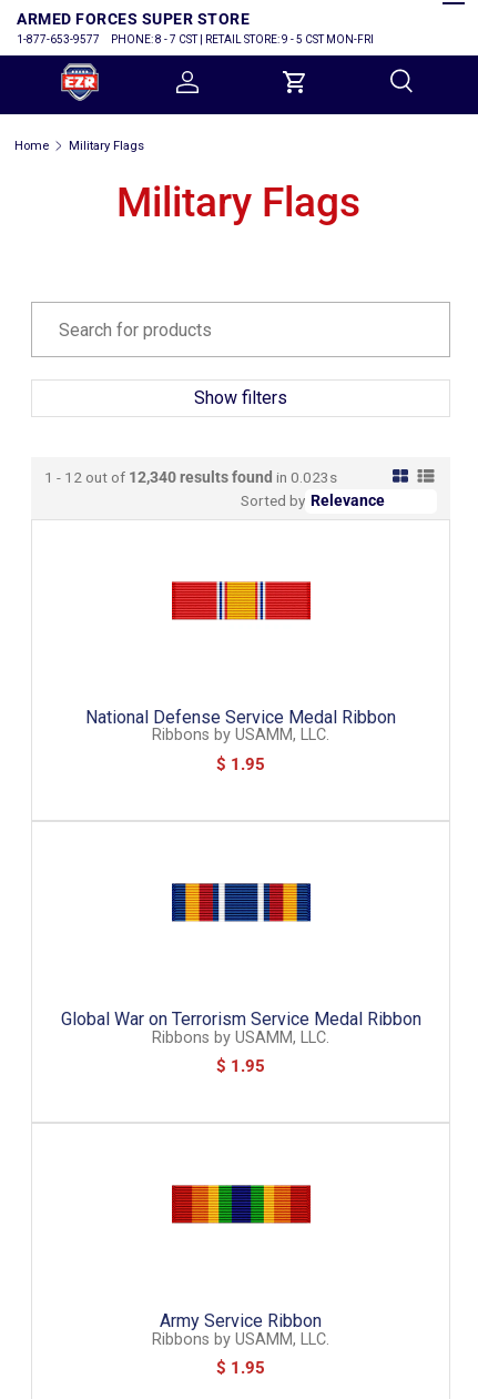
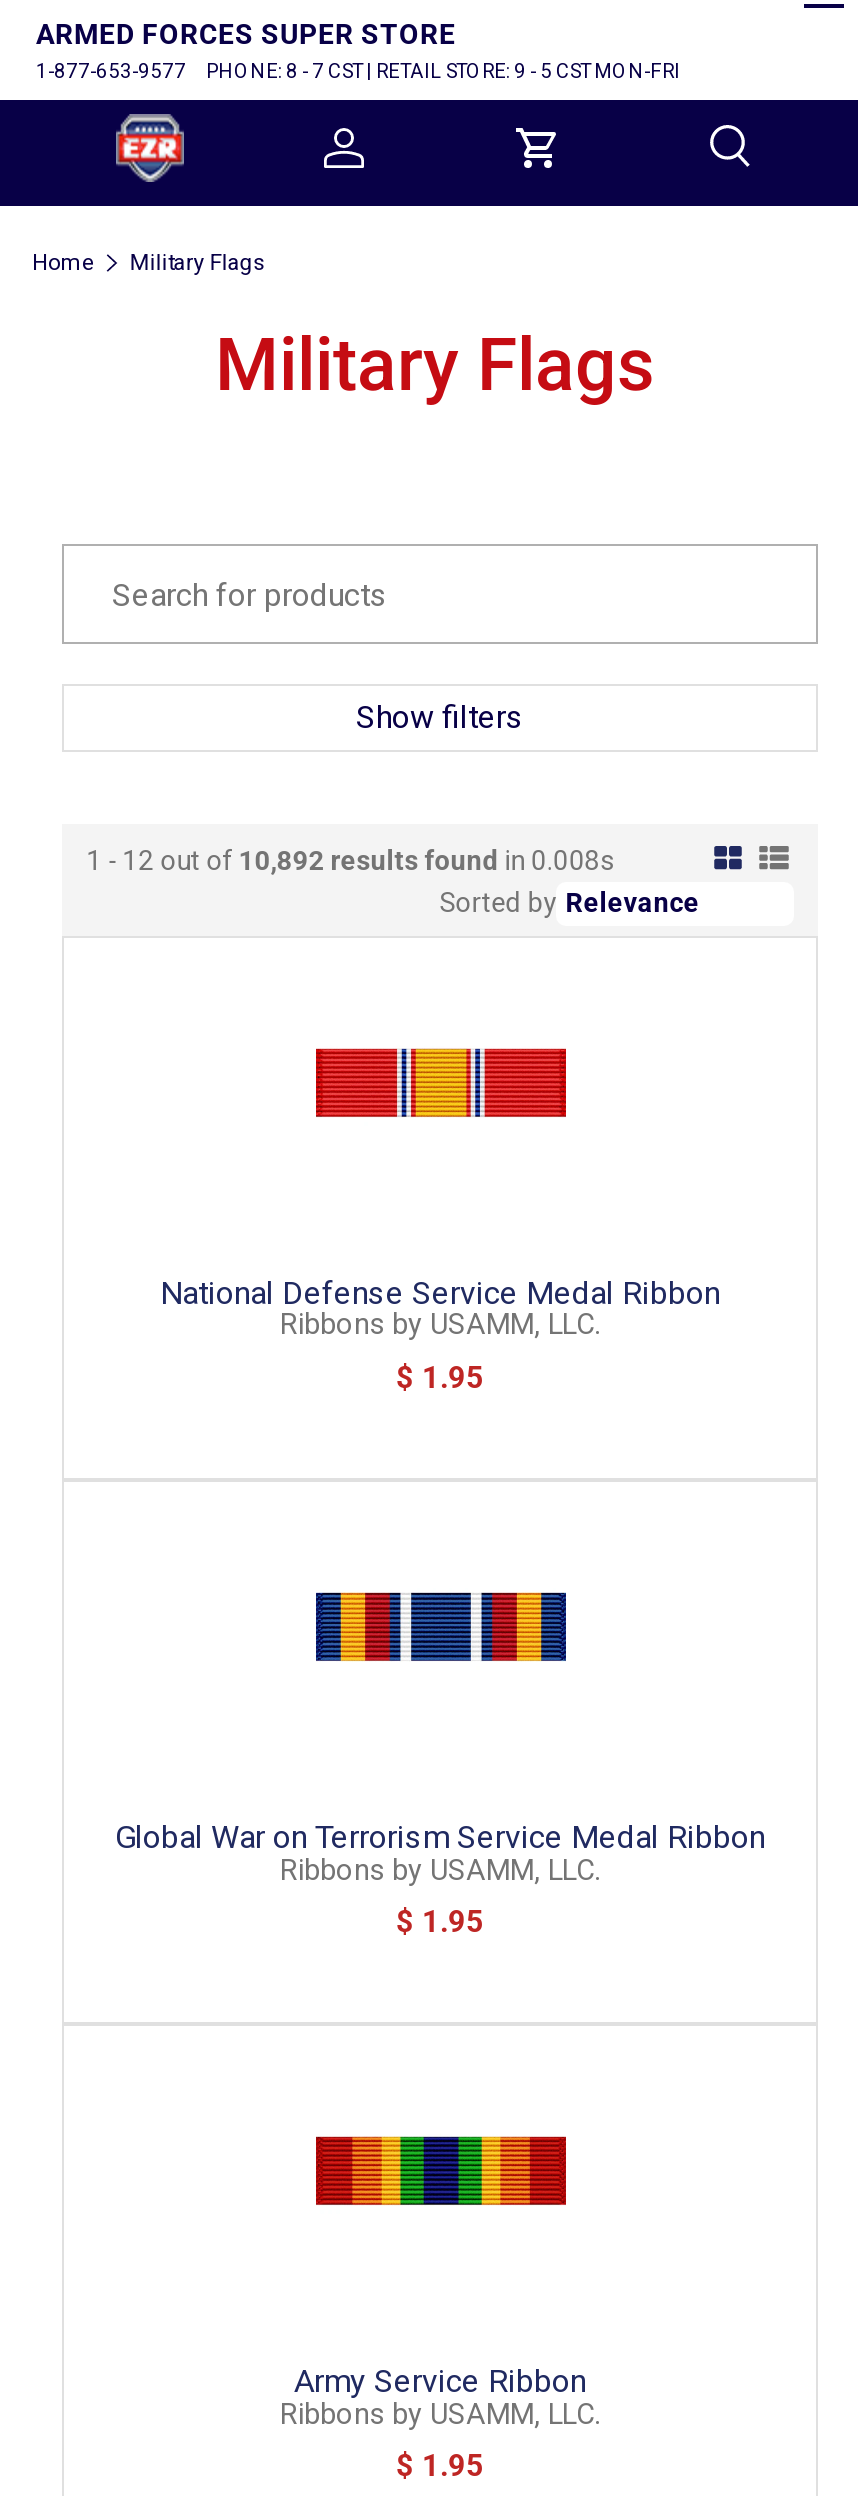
[45,469,337,486] 1 - 12 out of 12,340 results found in 0.023s -> [86,845,614,877] 1 - 12 out of 10,892 results found in 0.008s

